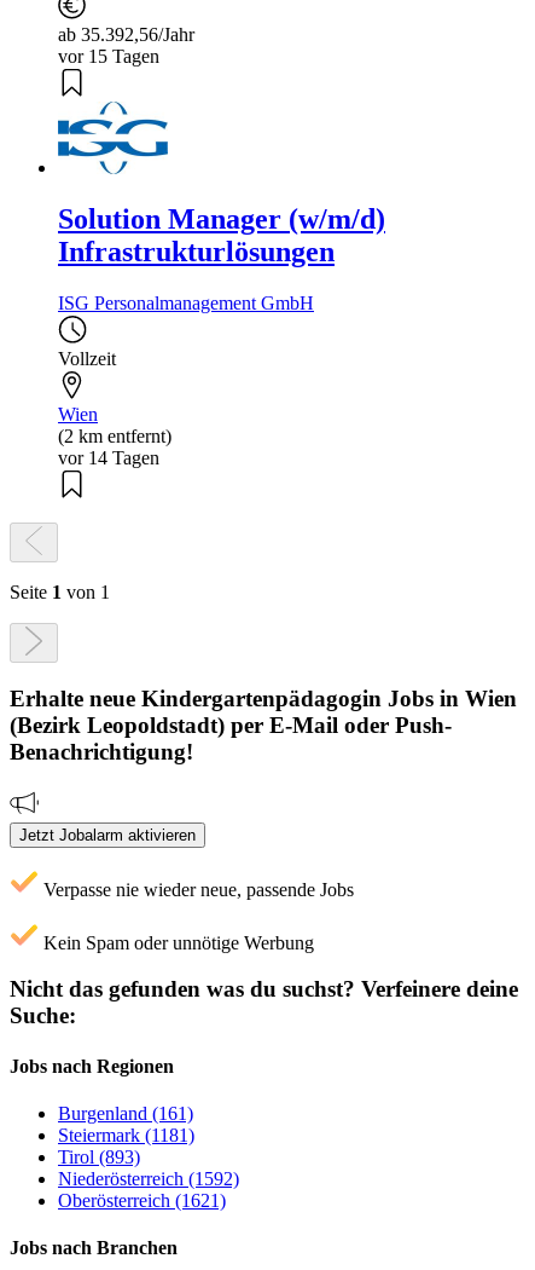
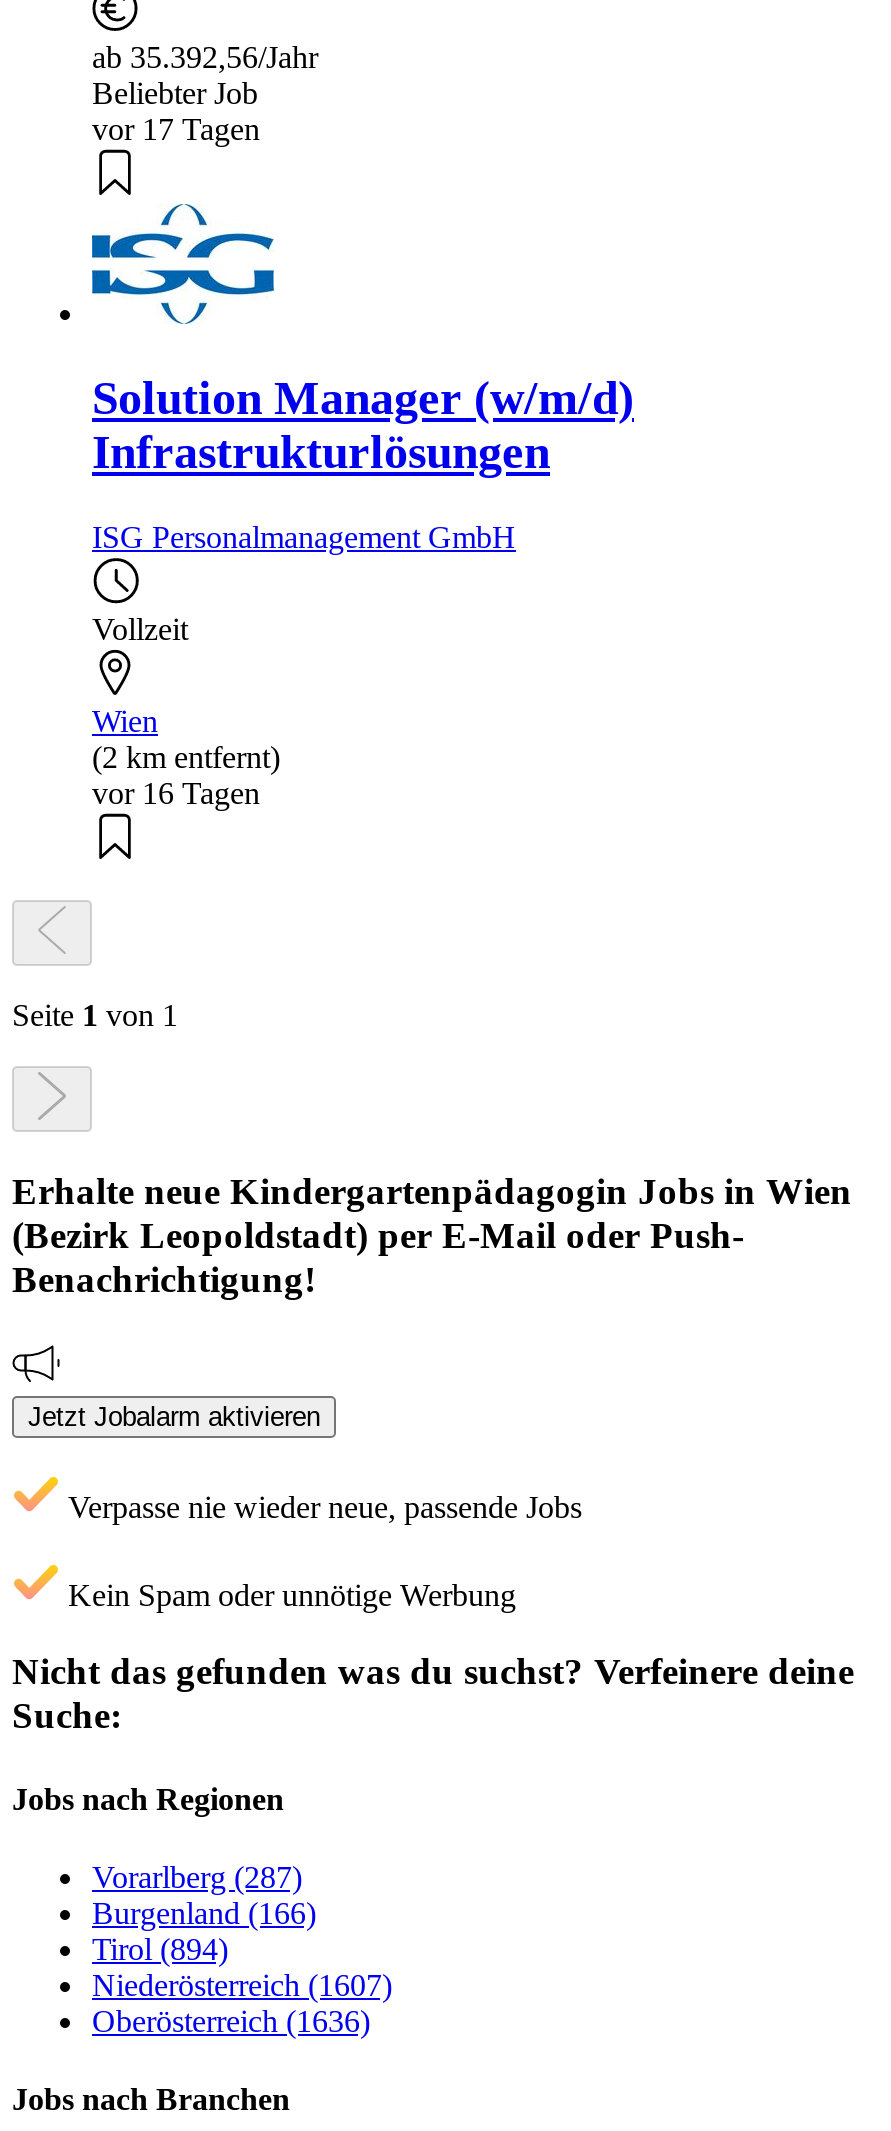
[58,46,159,67] vor 15 Tagen -> [92,77,260,147] Beliebter Job | vor 17 Tagen
[58,448,159,468] vor 14 Tagen -> [92,776,260,810] vor 16 Tagen
[58,1103,239,1210] Burgenland (161) | Steiermark (1181) | Tirol (893) | Niederösterreich (1592) | Oberösterreich (1621) -> [92,1860,392,2038] Vorarlberg (287) | Burgenland (166) | Tirol (894) | Niederösterreich (1607) | Oberösterreich (1636)

